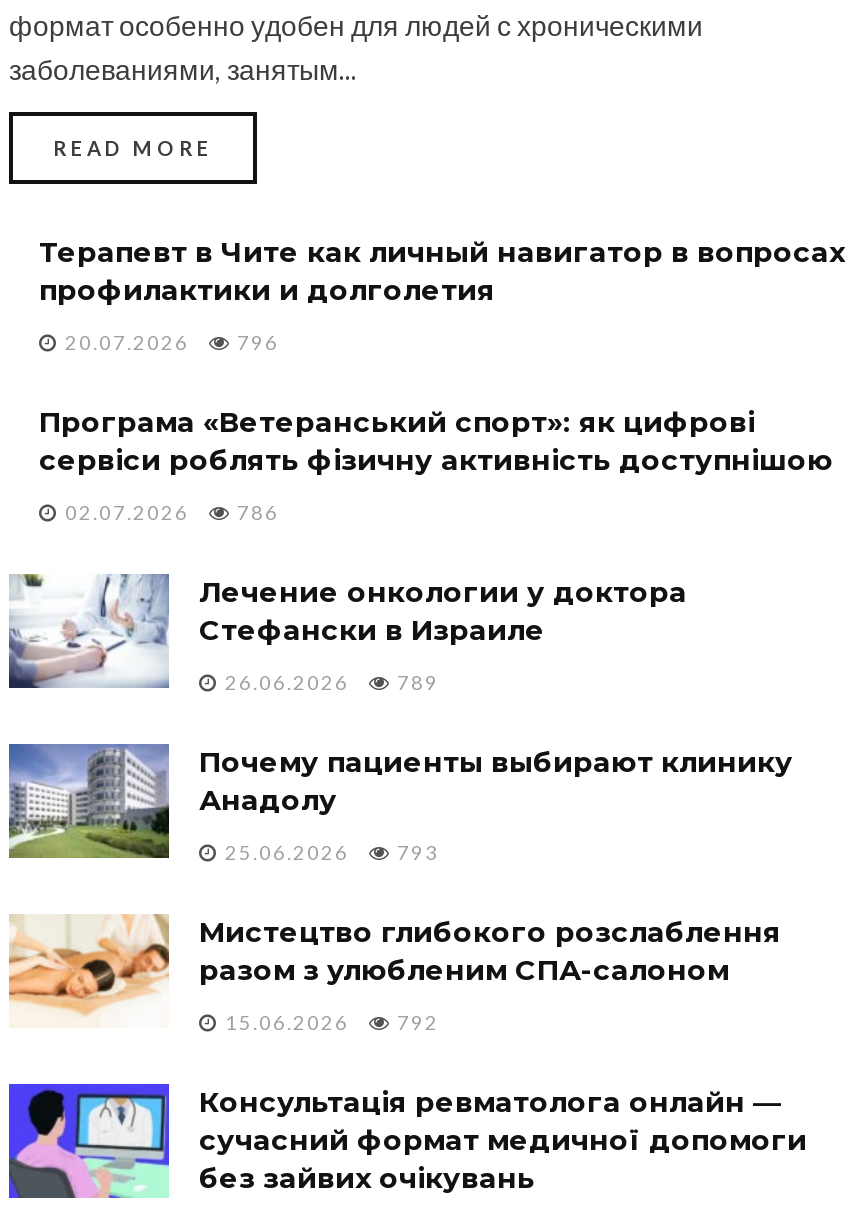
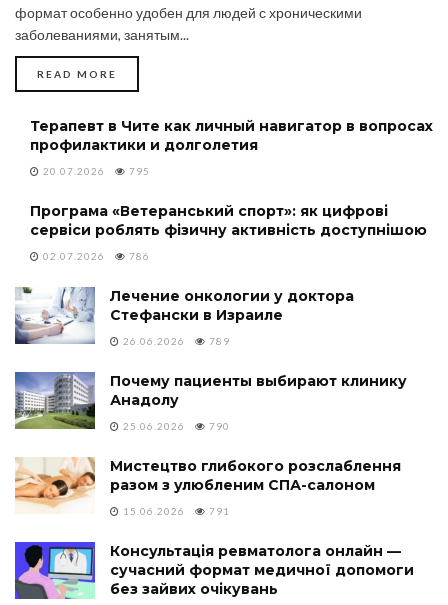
[59,330,279,354] 20.07.2026 796 -> [40,165,150,177] 20.07.2026 795
[219,840,439,864] 25.06.2026 793 -> [120,420,230,432] 25.06.2026 790
[219,1010,439,1034] 15.06.2026 792 -> [120,505,230,517] 15.06.2026 791

